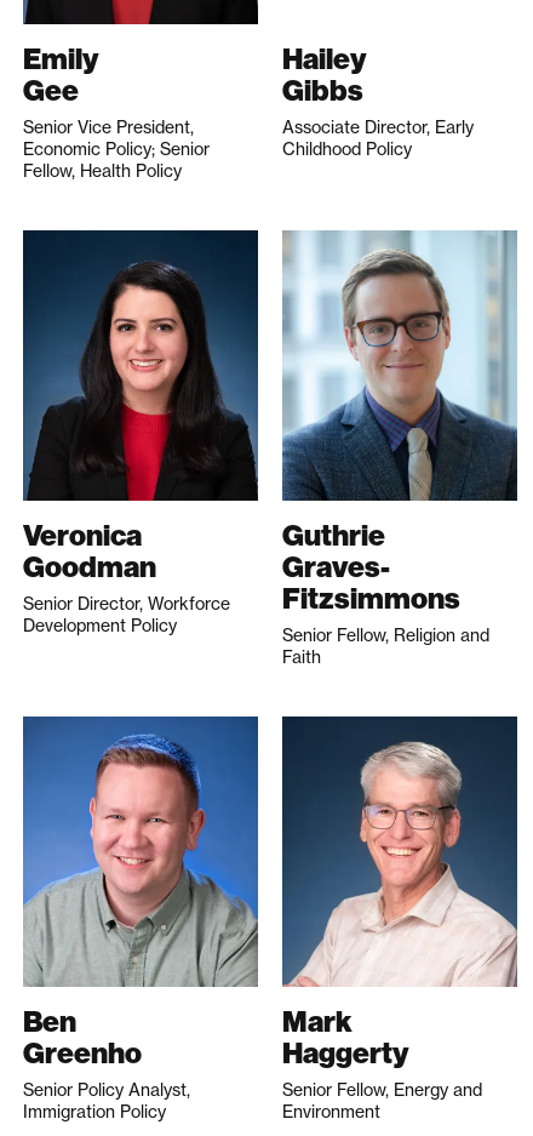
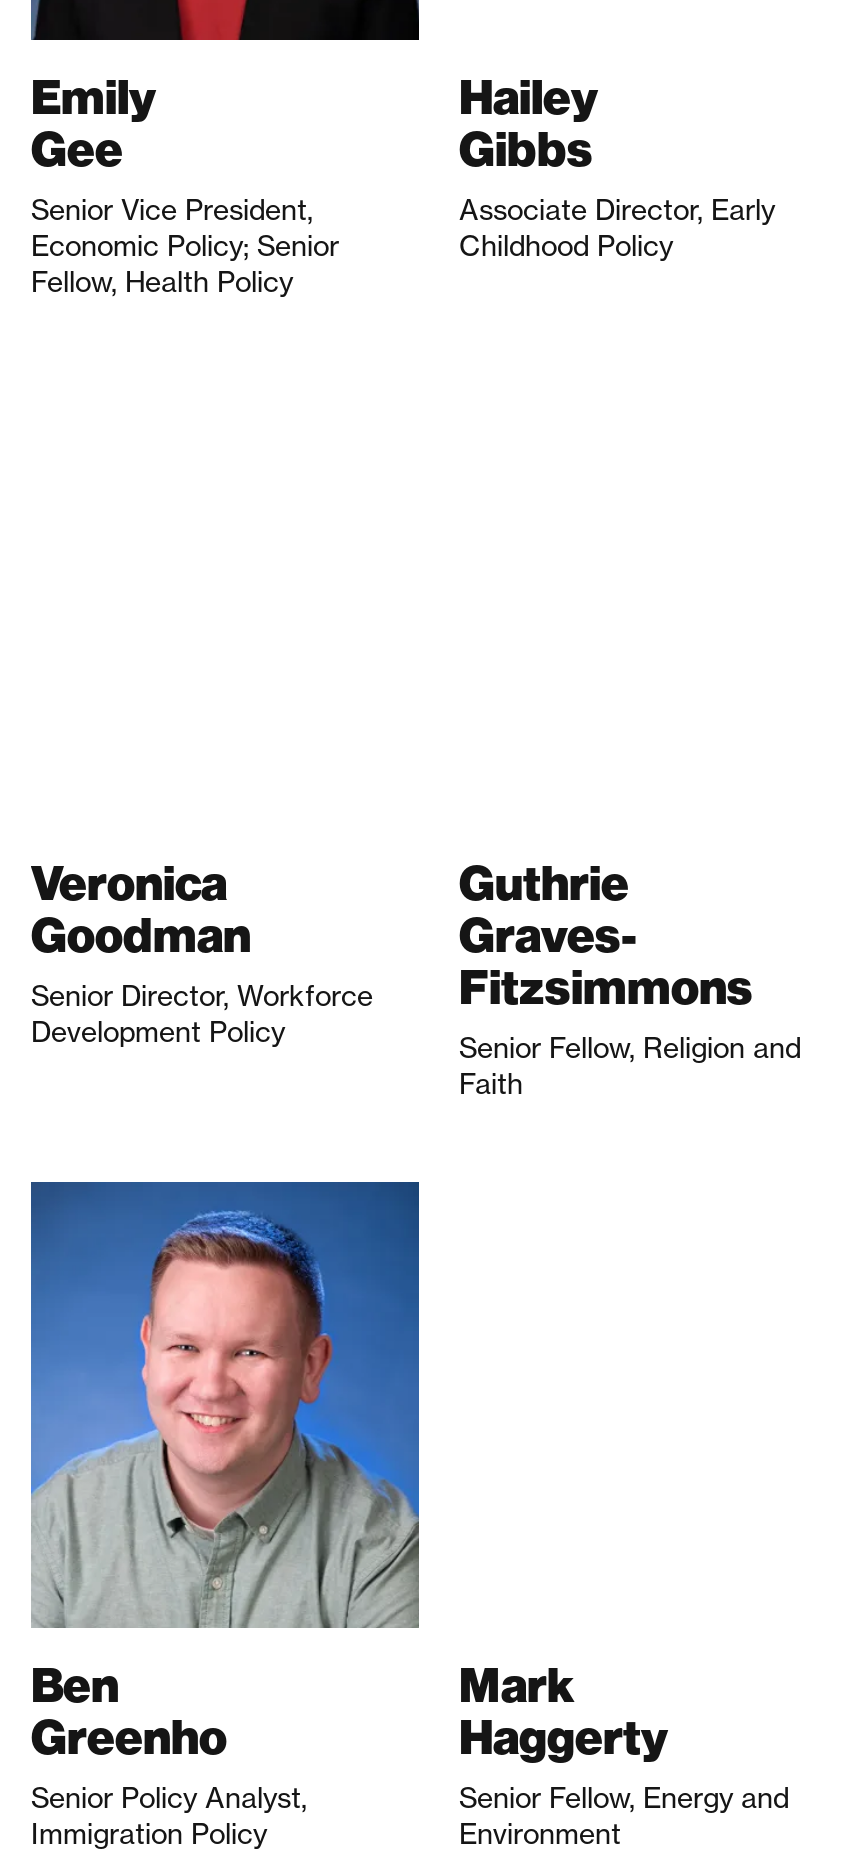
[22,229,259,502] [image] -> none
[281,229,518,502] [image] -> none
[281,715,518,988] [image] -> none

